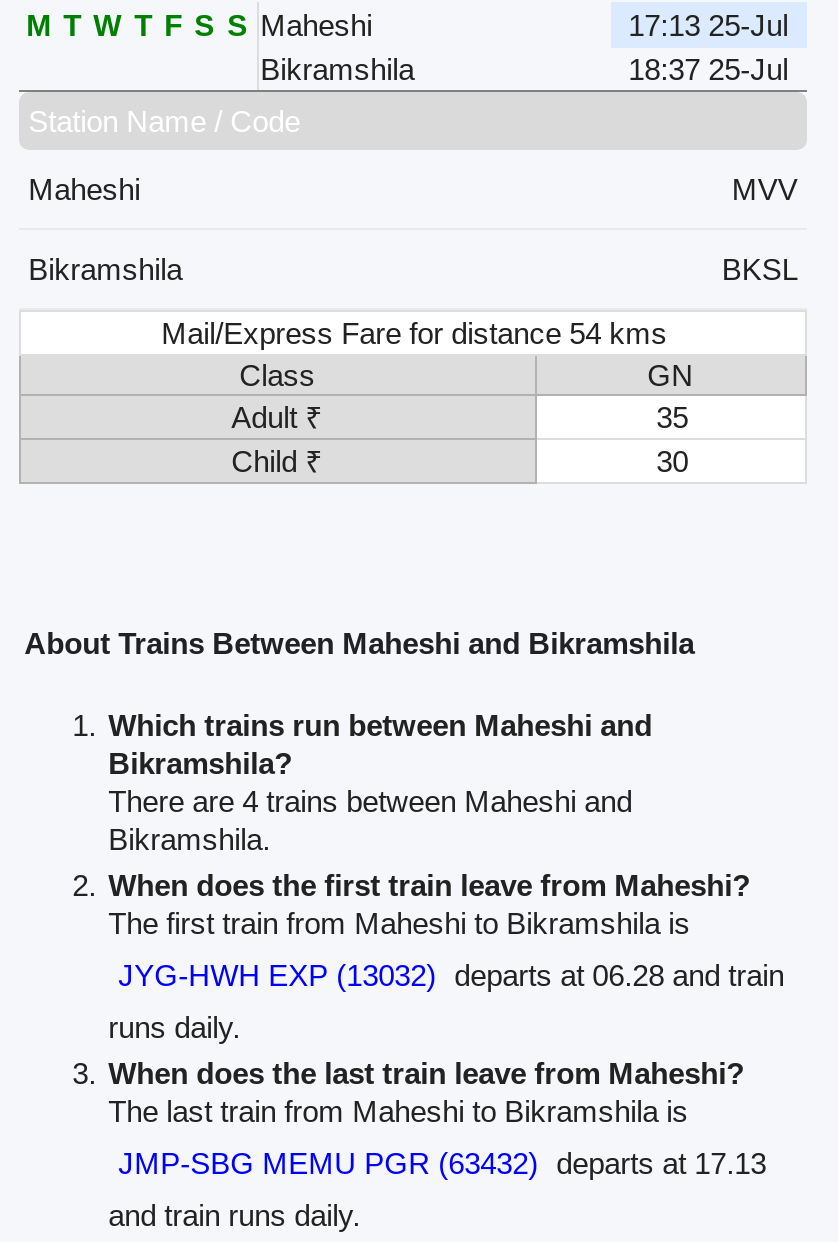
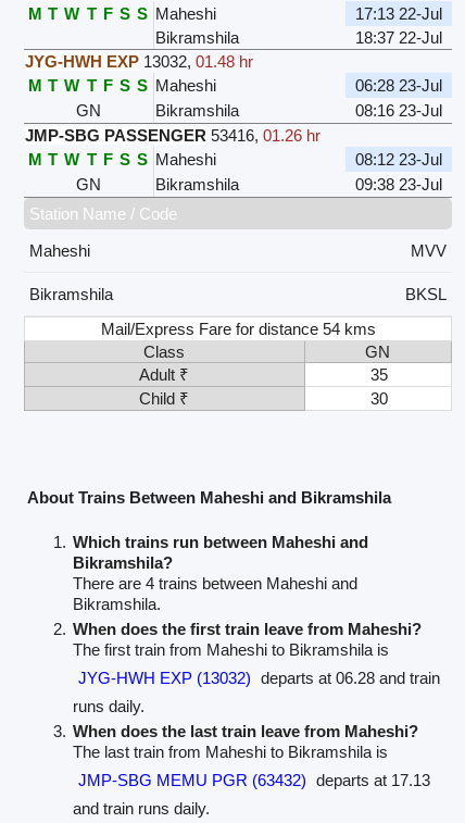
[628,7,788,41] 17:13 25-Jul -> [355,4,442,22] 17:13 22-Jul
[628,51,788,85] 18:37 25-Jul -> [25,28,442,193] 18:37 22-Jul | JYG-HWH EXP 13032, 01.48 hr | M T W T F S S Maheshi | 06:28 23-Jul | GN | Bikramshila | 08:16 23-Jul | JMP-SBG PASSENGER 53416, 01.26 hr | M T W T F S S Maheshi | 08:12 23-Jul | GN | Bikramshila | 09:38 23-Jul

